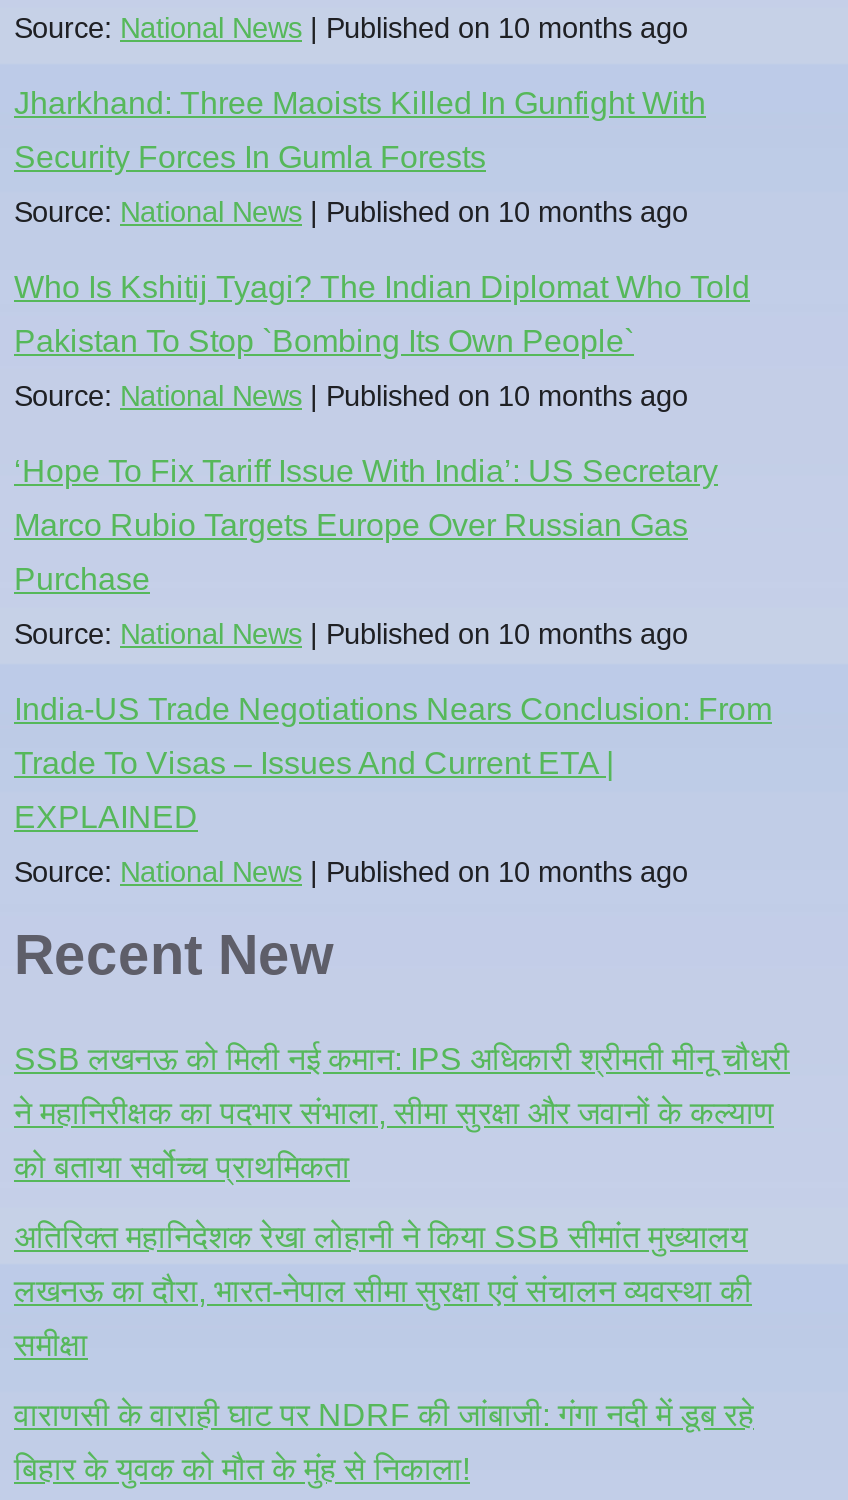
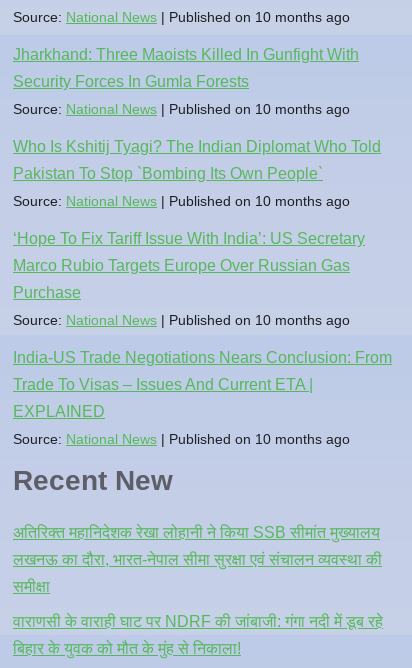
[14,1041,790,1183] SSB लखनऊ को मिली नई कमान: IPS अधिकारी श्रीमती मीनू चौधरी | ने महानिरीक्षक का पदभार संभाला, सीमा सुरक्षा और जवानों के कल्याण | को बताया सर्वोच्च प्राथमिकता -> none

